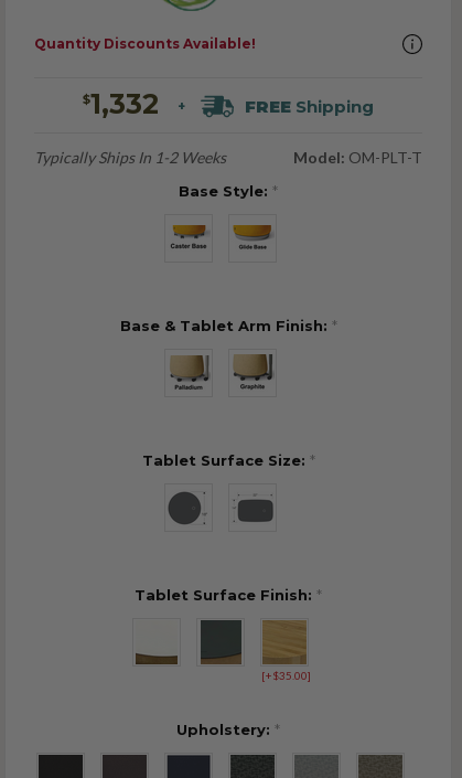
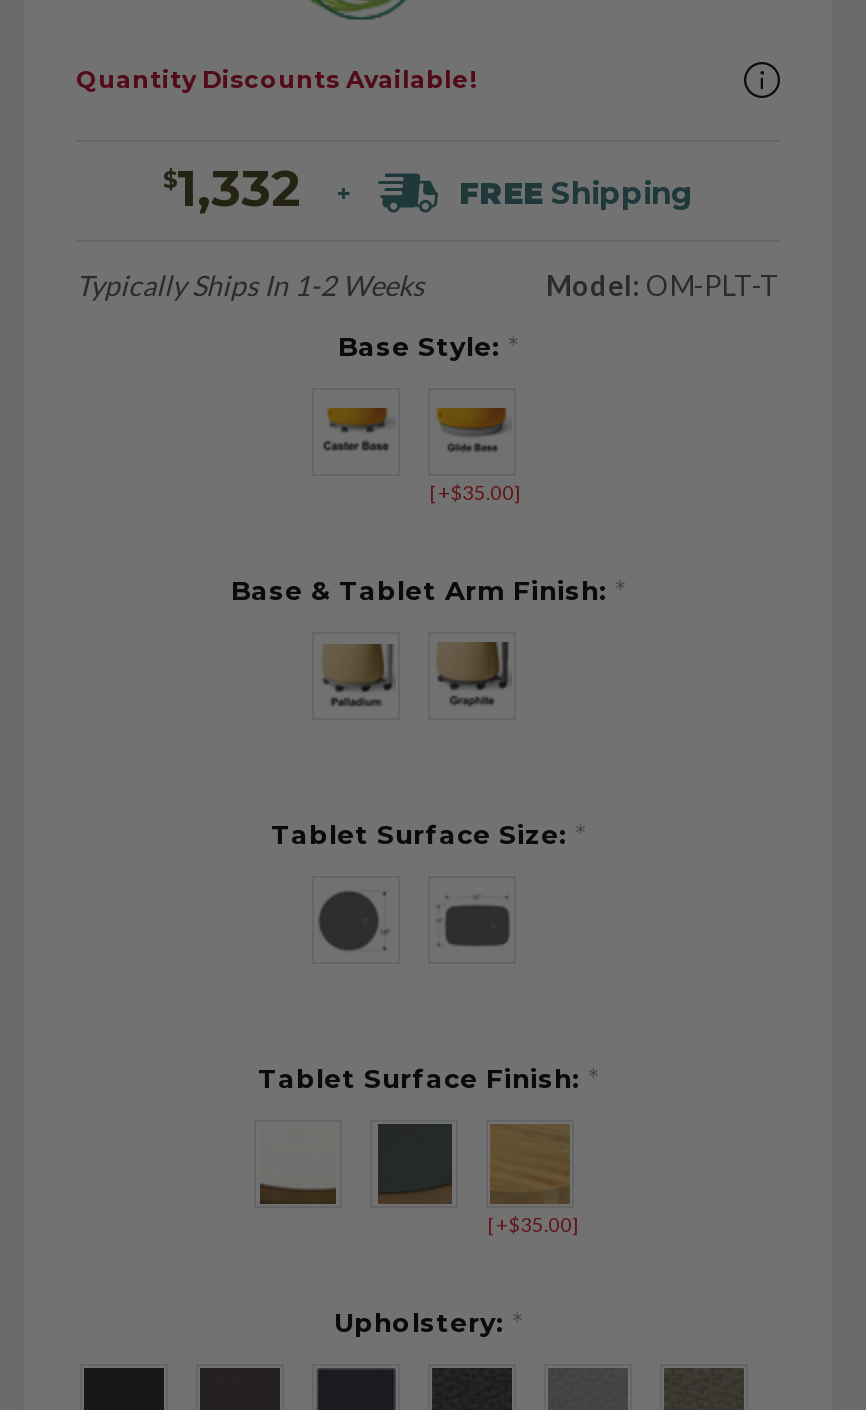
none -> [430,480,520,504] [+$35.00]

